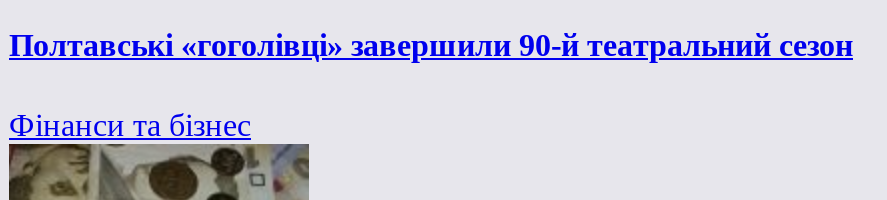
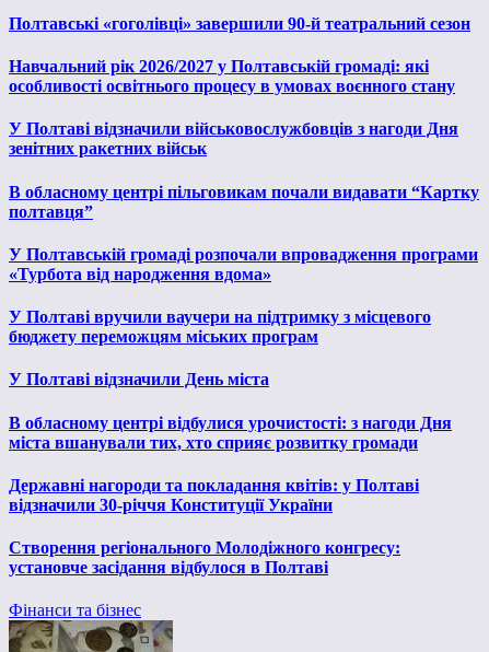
none -> [9,57,479,577] Навчальний рік 2026/2027 у Полтавській громаді: які | особливості освітнього процесу в умовах воєнного стану | У Полтаві відзначили військовослужбовців з нагоди Дня | зенітних ракетних військ | В обласному центрі пільговикам почали видавати “Картку | полтавця” | У Полтавській громаді розпочали впровадження програми | «Турбота від народження вдома» | У Полтаві вручили ваучери на підтримку з місцевого | бюджету переможцям міських програм | У Полтаві відзначили День міста | В обласному центрі відбулися урочистості: з нагоди Дня | міста вшанували тих, хто сприяє розвитку громади | Державні нагороди та покладання квітів: у Полтаві | відзначили 30-річчя Конституції України | Створення регіонального Молодіжного конгресу: | установче засідання відбулося в Полтаві

